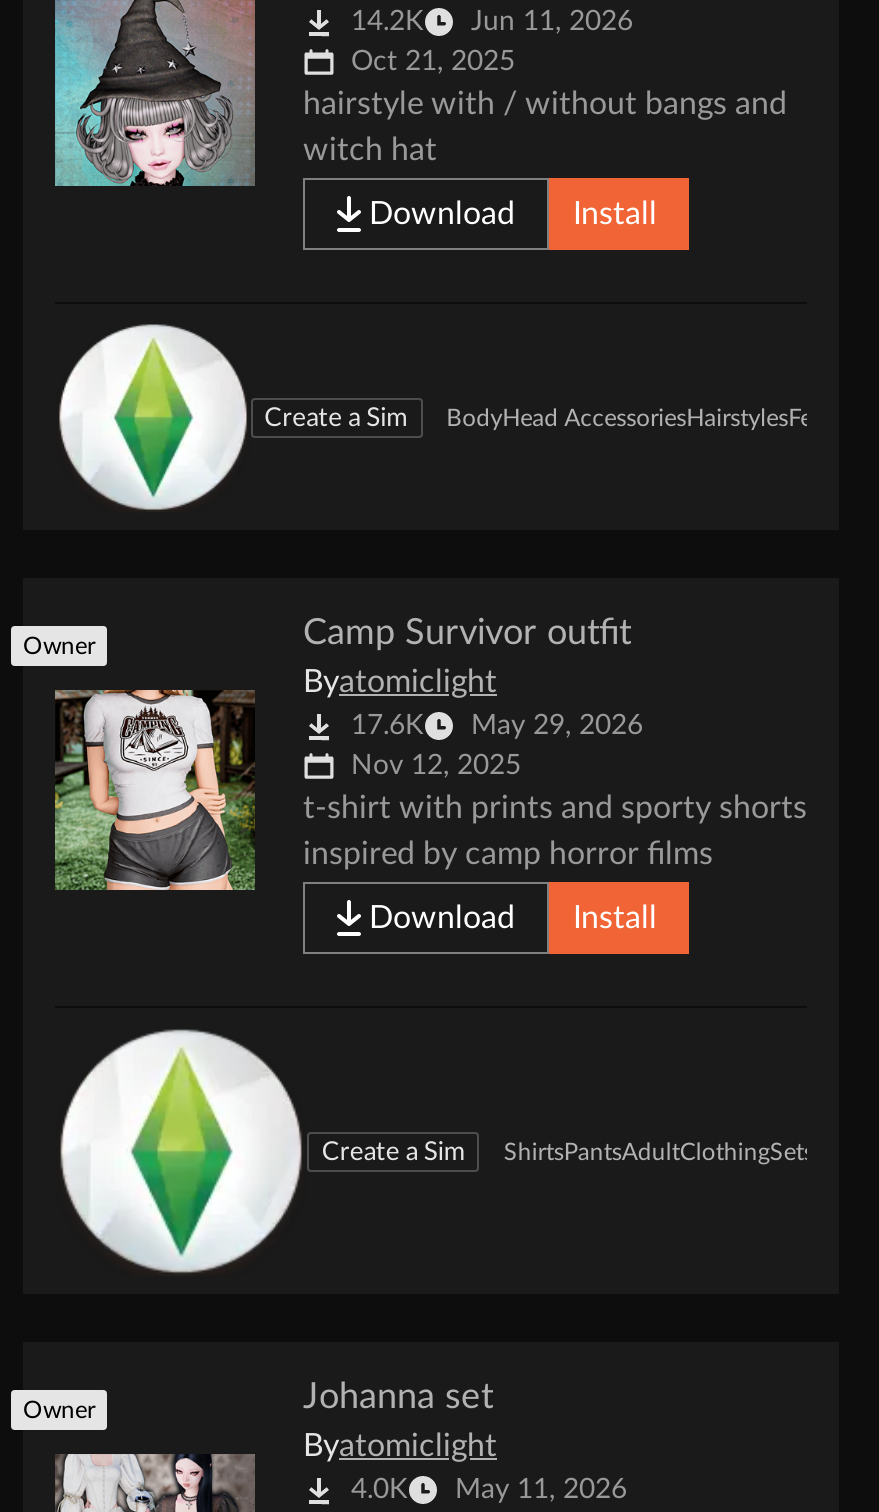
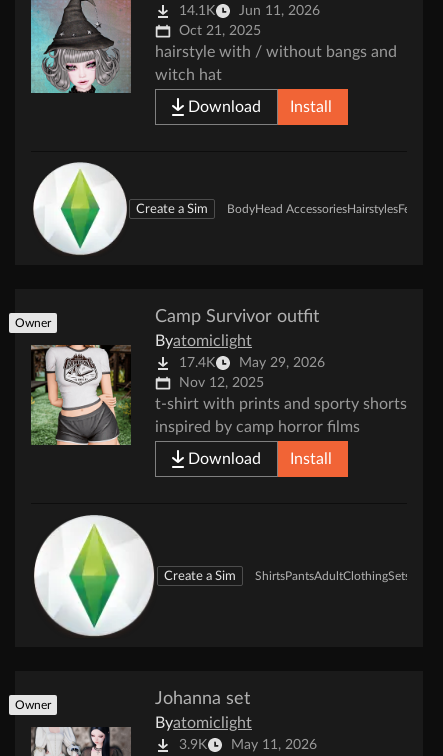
[351,8,633,36] 14.2K Jun 11, 2026 -> [179,4,320,18] 14.1K Jun 11, 2026
[351,713,643,741] 17.6K May 29, 2026 -> [179,356,325,370] 17.4K May 29, 2026
[351,1475,627,1503] 4.0K May 11, 2026 -> [179,738,317,752] 3.9K May 11, 2026

